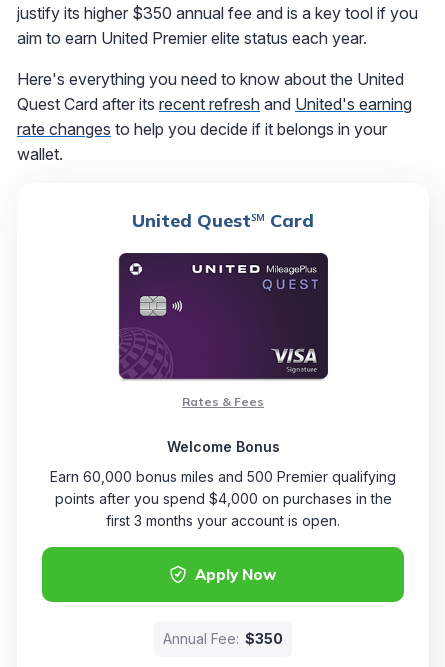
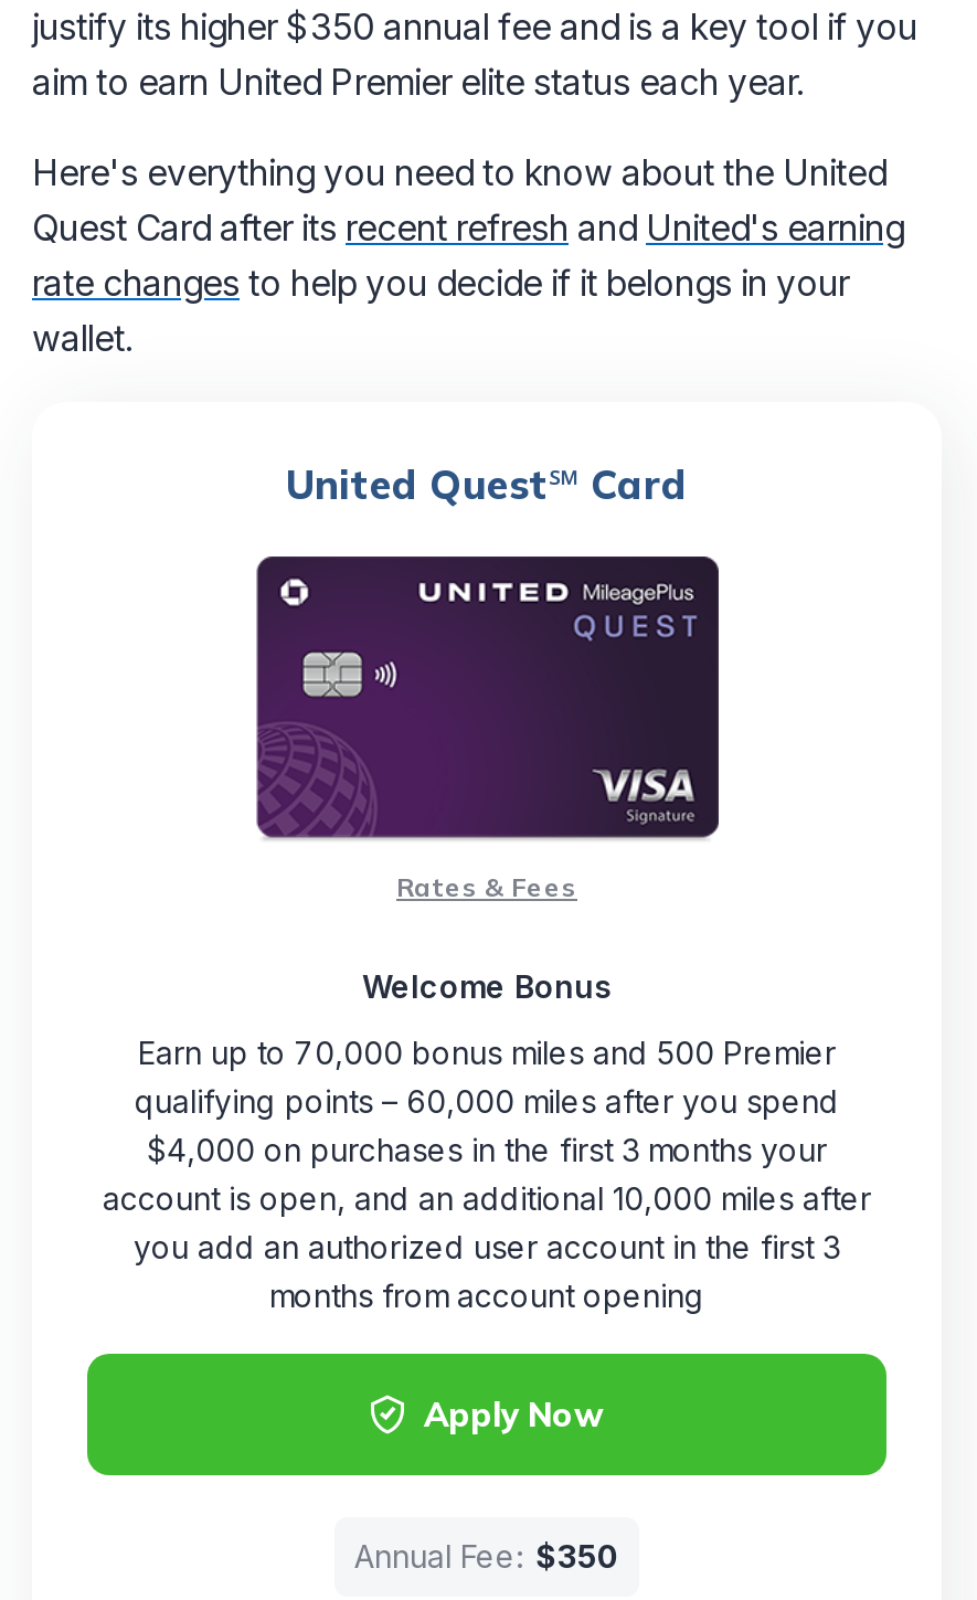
[50,468,396,529] Earn 60,000 bonus miles and 500 Premier qualifying | points after you spend $4,000 on purchases in the | first 3 months your account is open. -> [103,1034,871,1314] Earn up to 70,000 bonus miles and 500 Premier | qualifying points – 60,000 miles after you spend | $4,000 on purchases in the first 3 months your | account is open, and an additional 10,000 miles after | you add an authorized user account in the first 3 | months from account opening

